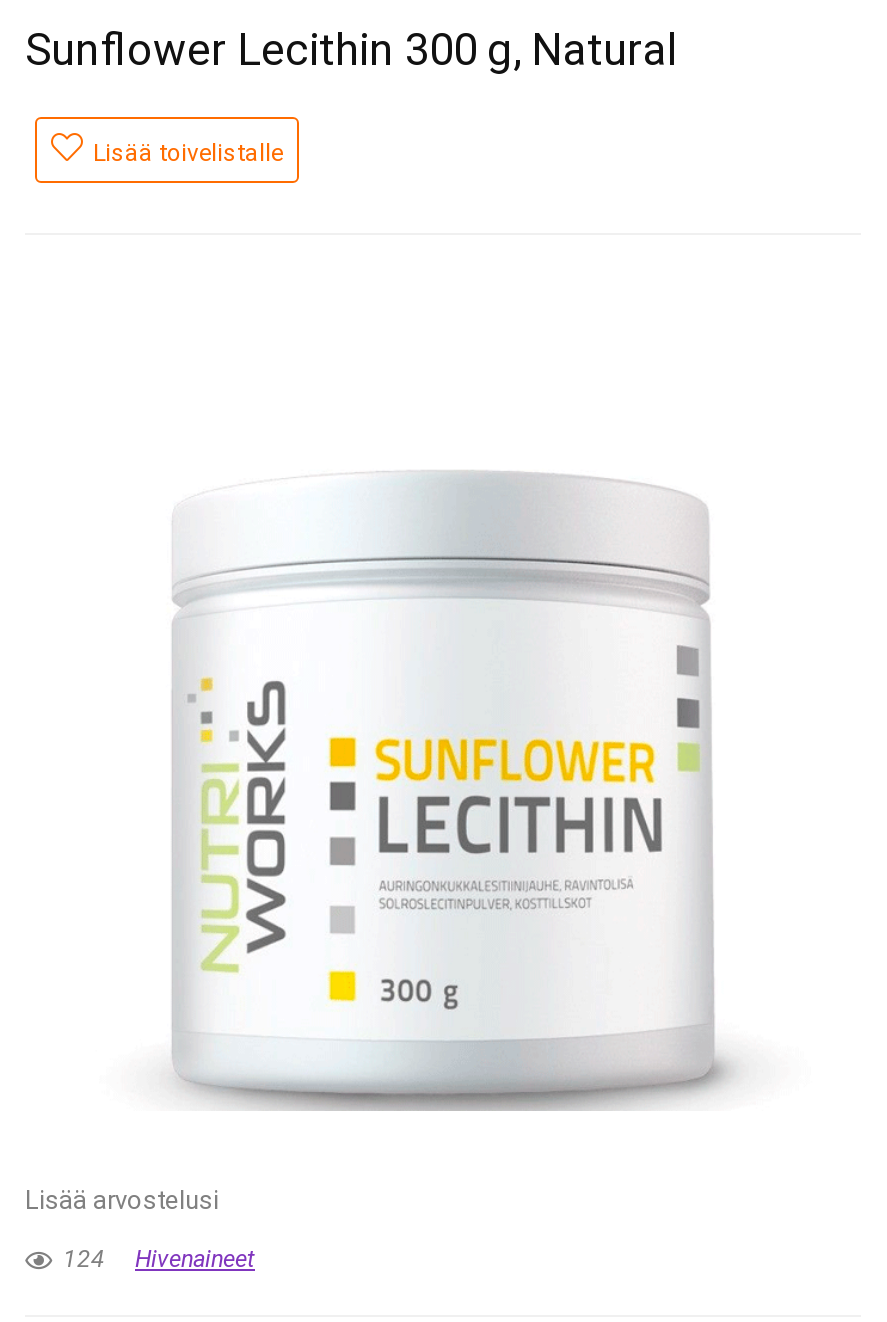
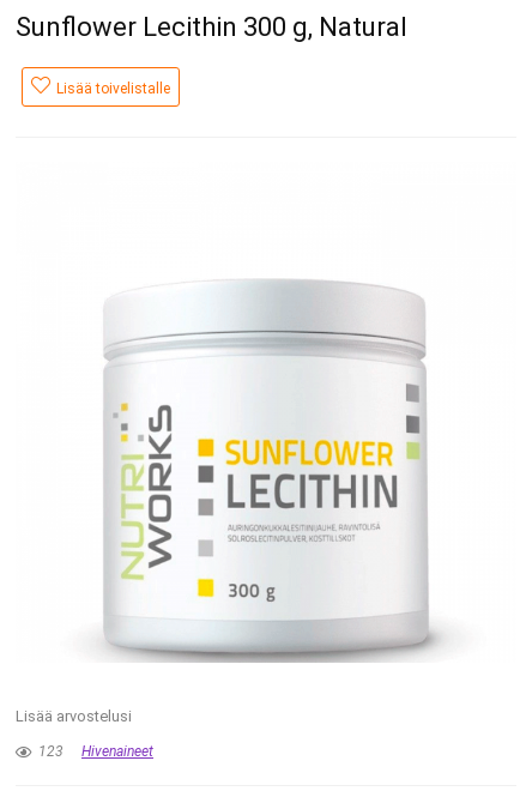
[63,1245,255,1273] 124 Hivenaineet -> [38,743,153,760] 123 Hivenaineet

